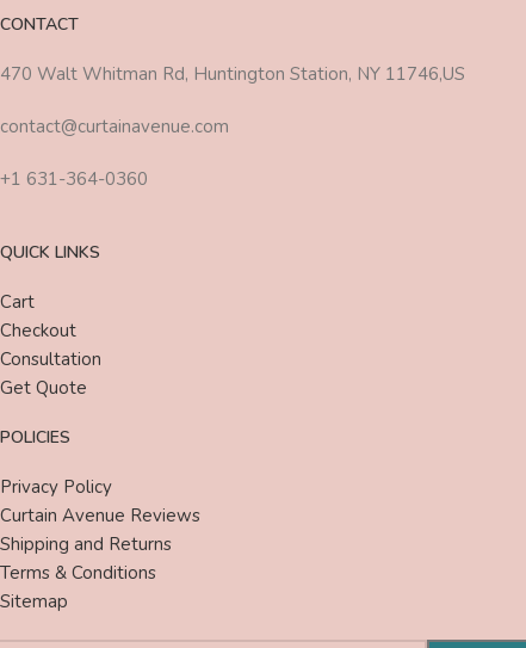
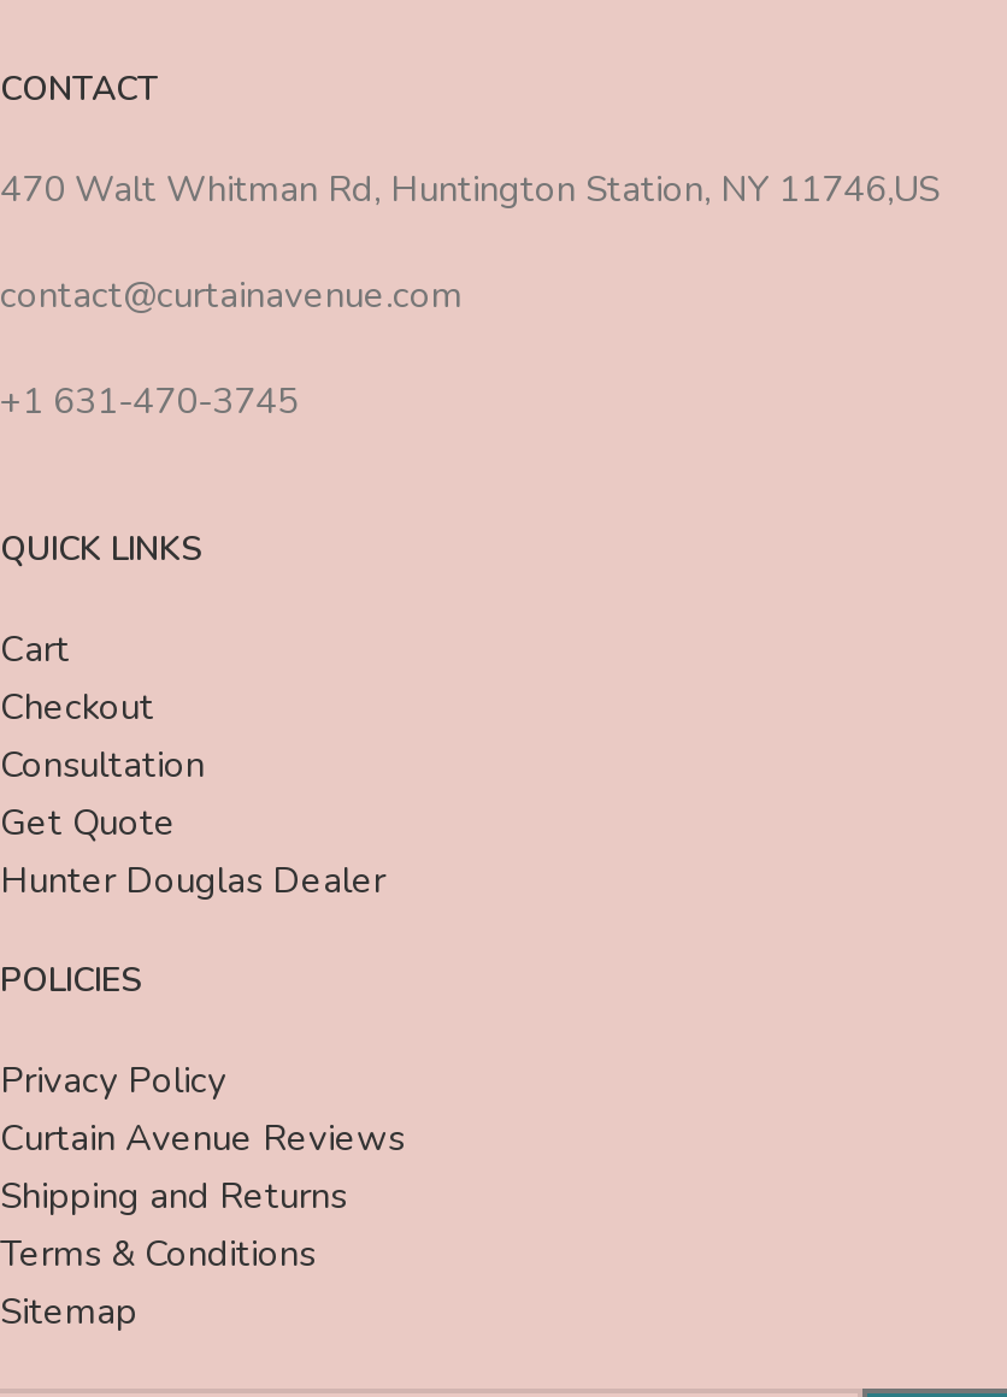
[0,168,148,192] +1 631-364-0360 -> [0,378,299,426] +1 631-470-3745
none -> [0,857,385,906] Hunter Douglas Dealer

